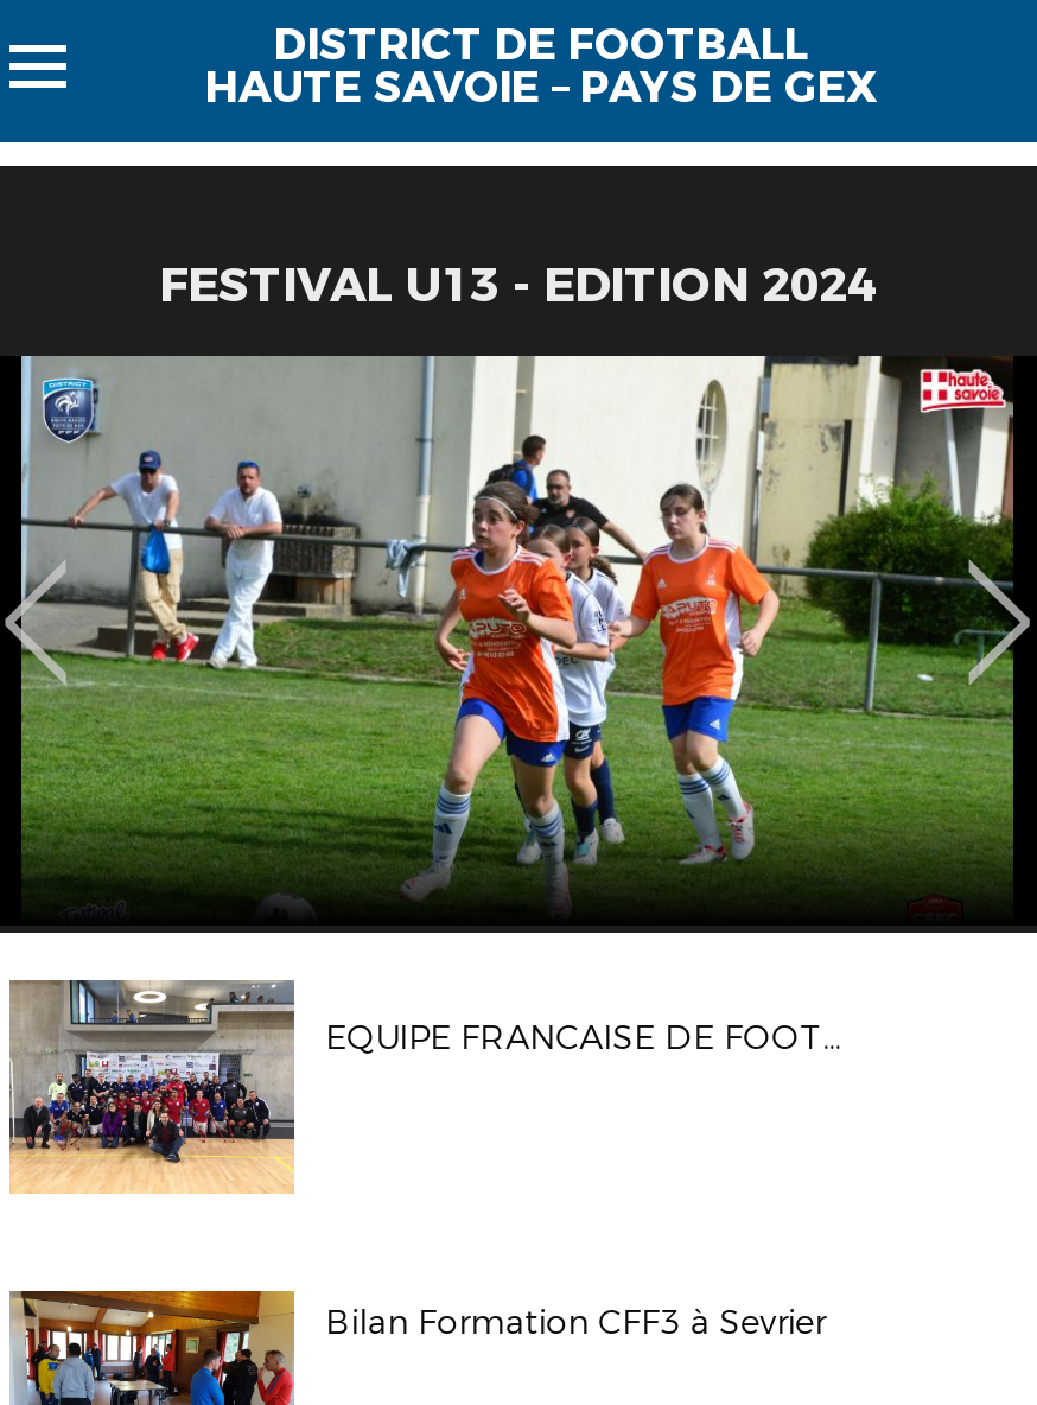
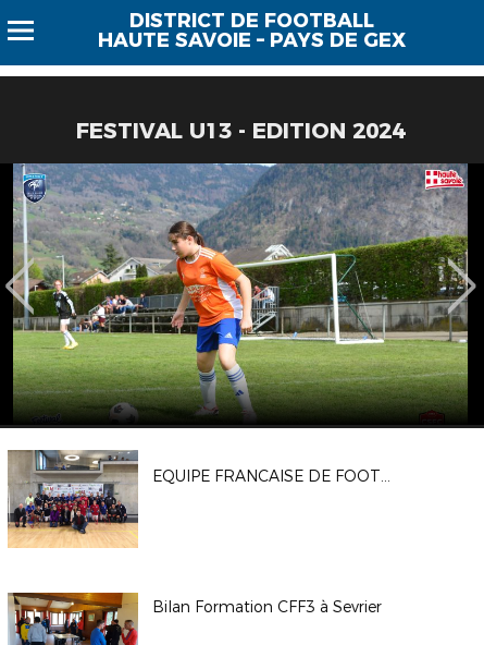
[21,354,1013,902] [image] -> [13,162,469,415] [image]

